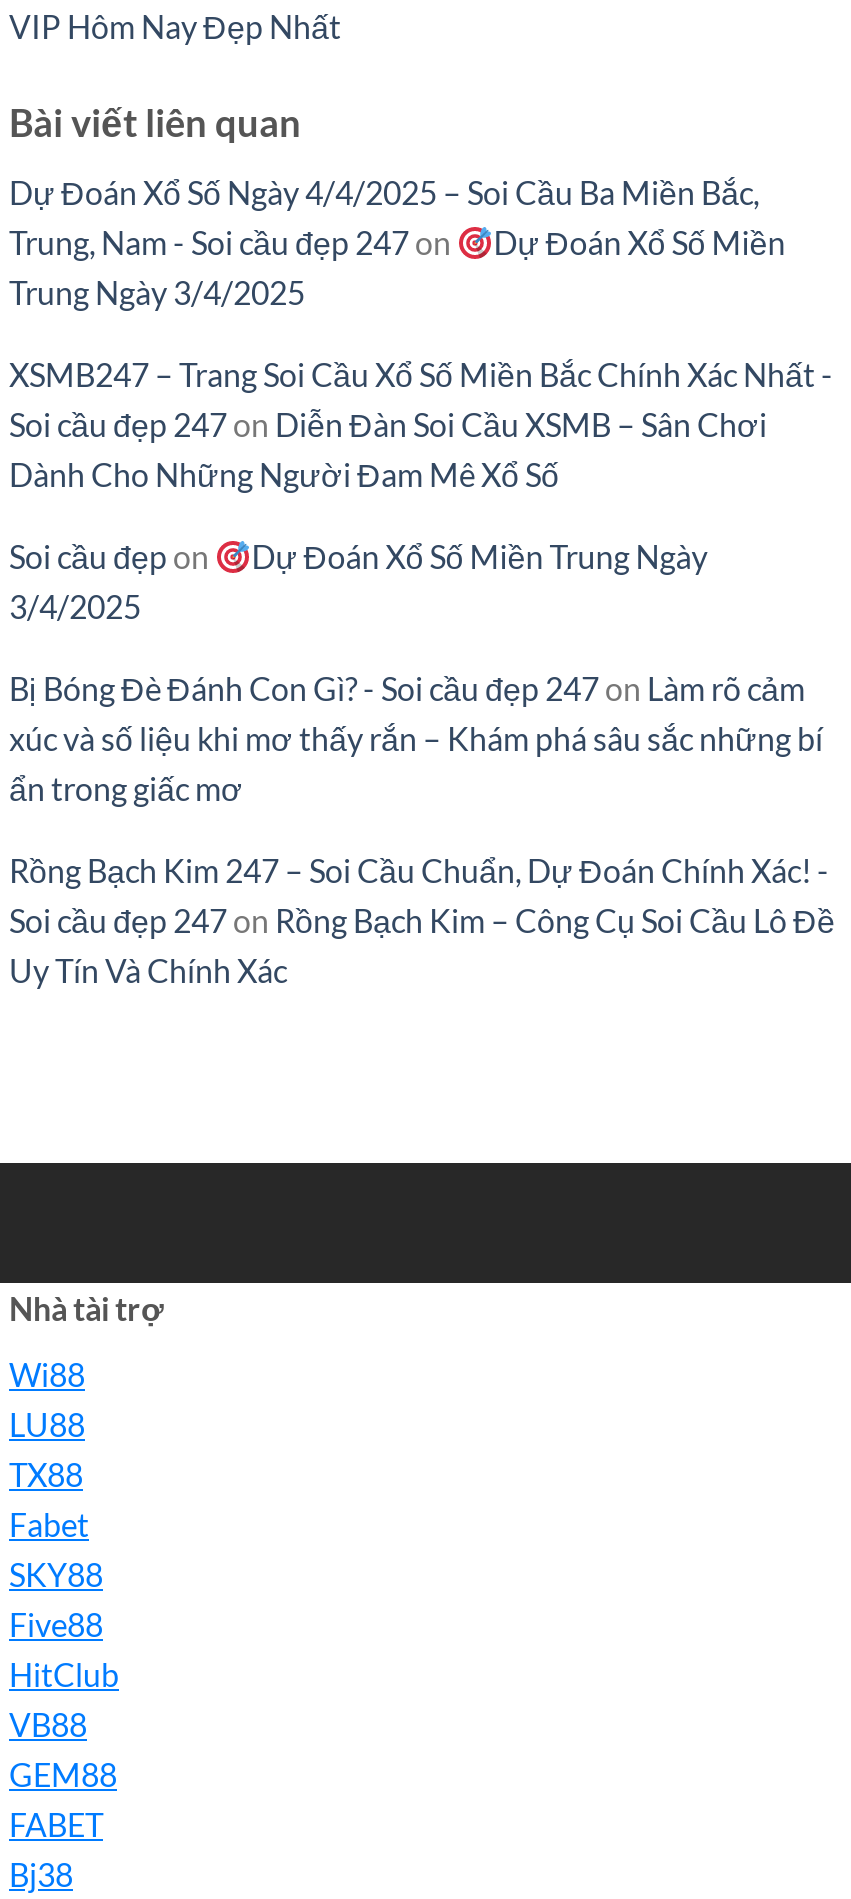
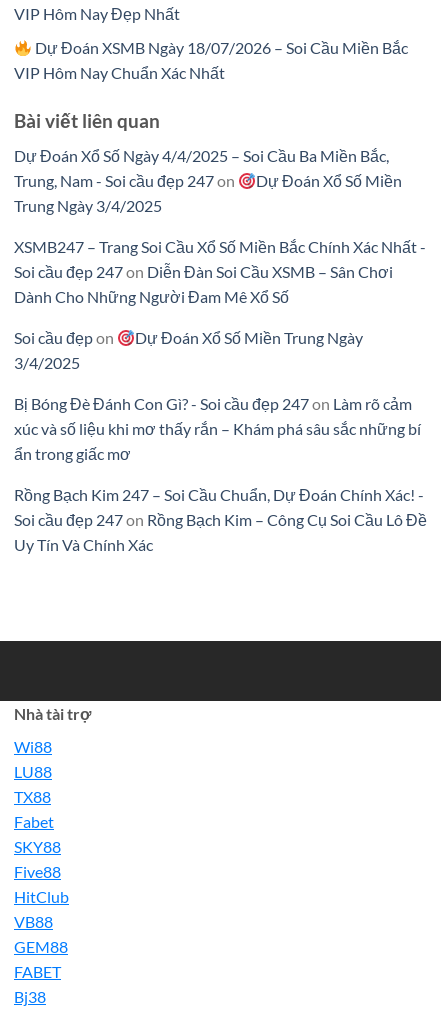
none -> [14,38,408,82] Dự Đoán XSMB Ngày 18/07/2026 – Soi Cầu Miền Bắc | VIP Hôm Nay Chuẩn Xác Nhất

